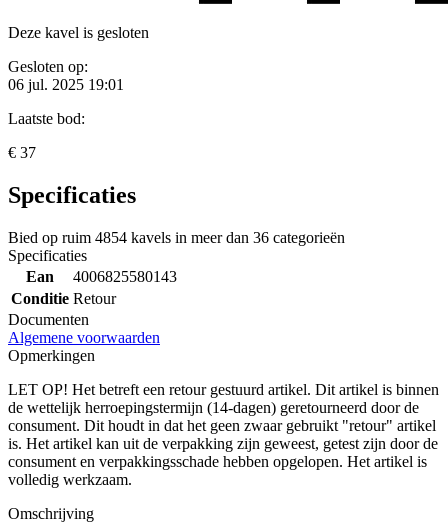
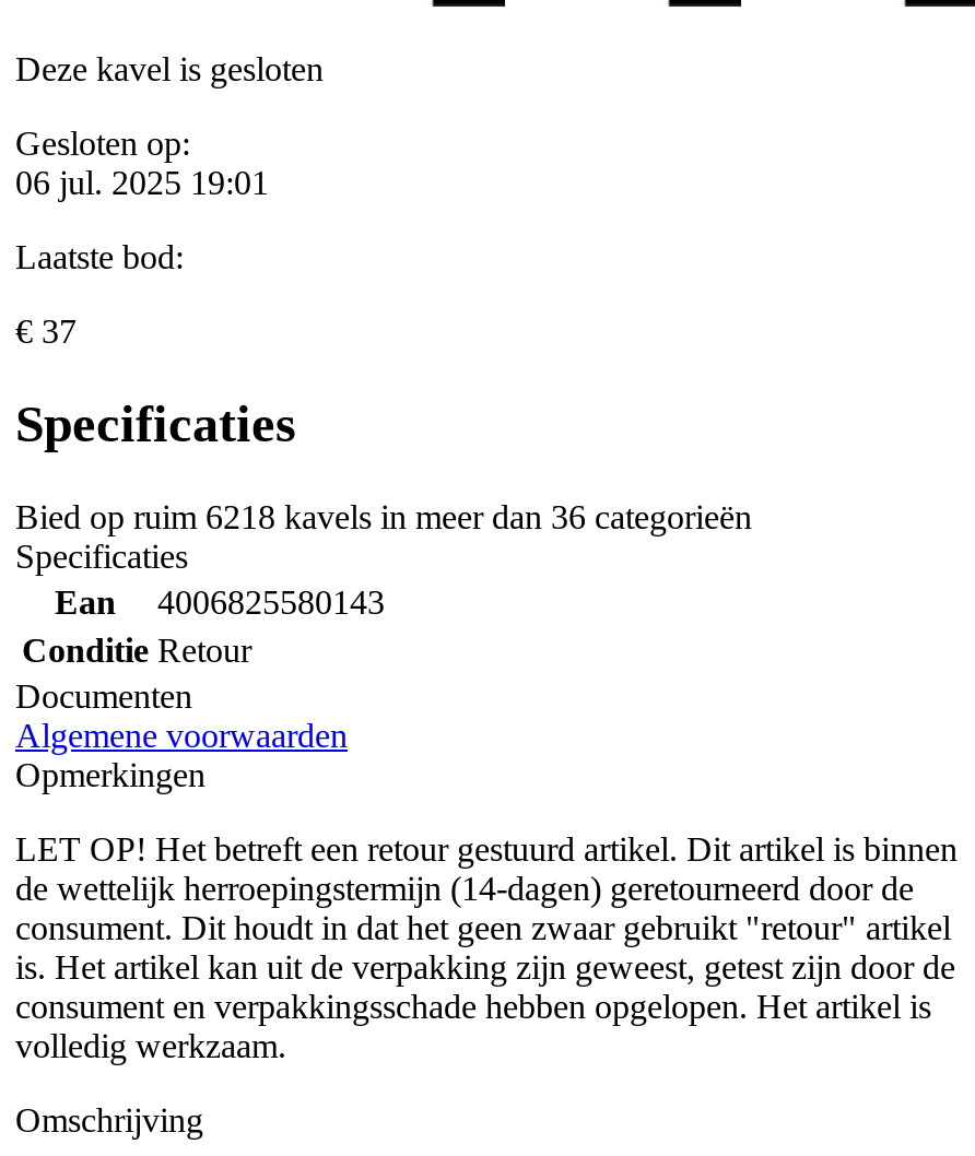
[8,229,345,246] Bied op ruim 4854 kavels in meer dan 36 categorieën -> [15,498,752,535] Bied op ruim 6218 kavels in meer dan 36 categorieën

